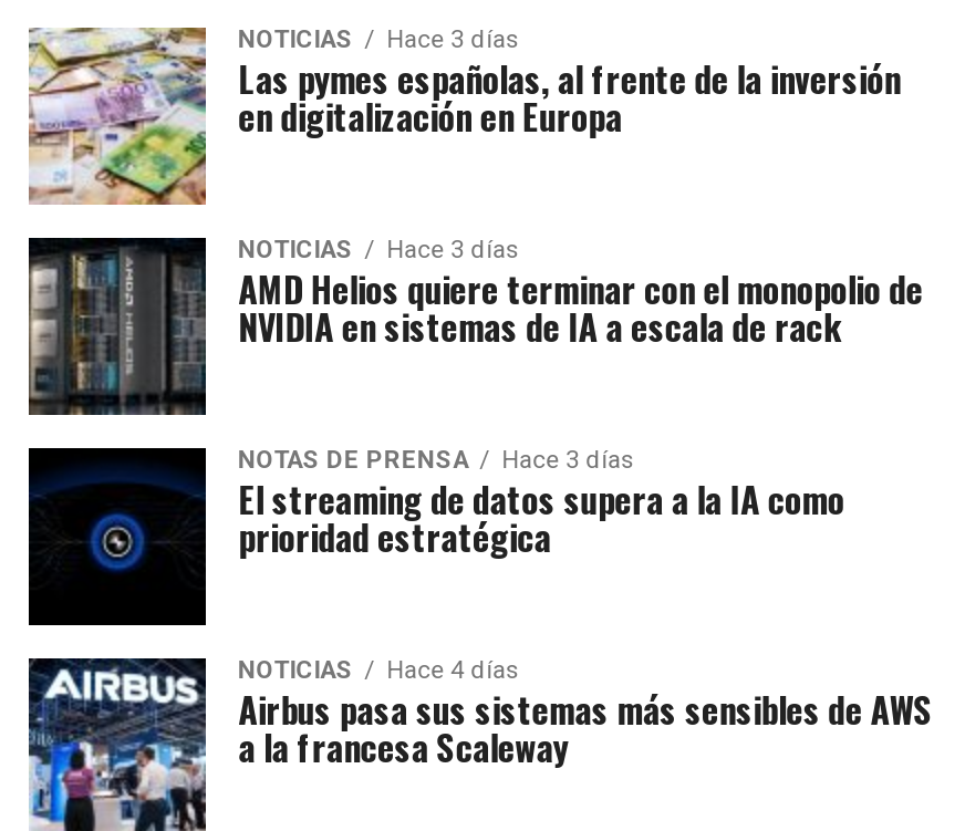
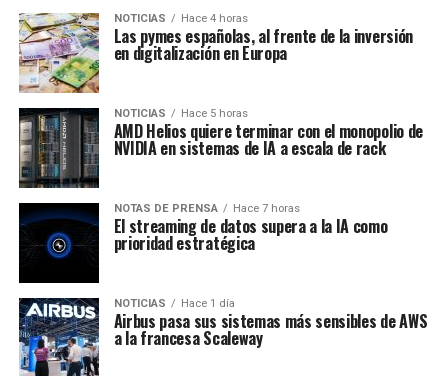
[238,25,519,54] NOTICIAS Hace 3 días -> [114,12,248,25] NOTICIAS Hace 4 horas
[238,236,519,264] NOTICIAS Hace 3 días -> [114,107,248,120] NOTICIAS Hace 5 horas
[238,446,635,475] NOTAS DE PRENSA Hace 3 días -> [114,202,300,215] NOTAS DE PRENSA Hace 7 horas
[238,656,519,685] NOTICIAS Hace 4 días -> [114,297,235,310] NOTICIAS Hace 1 día

